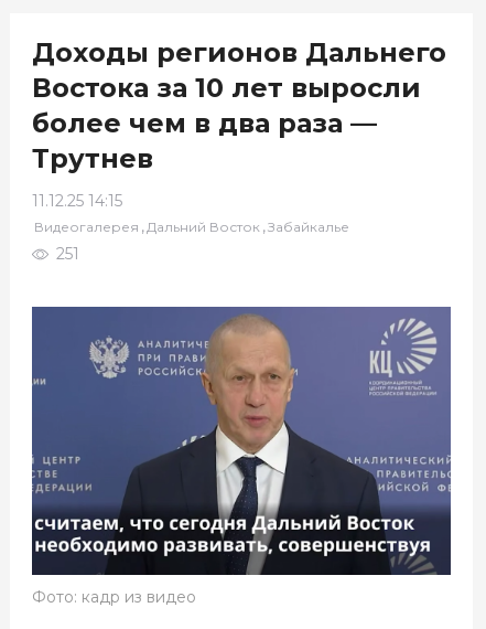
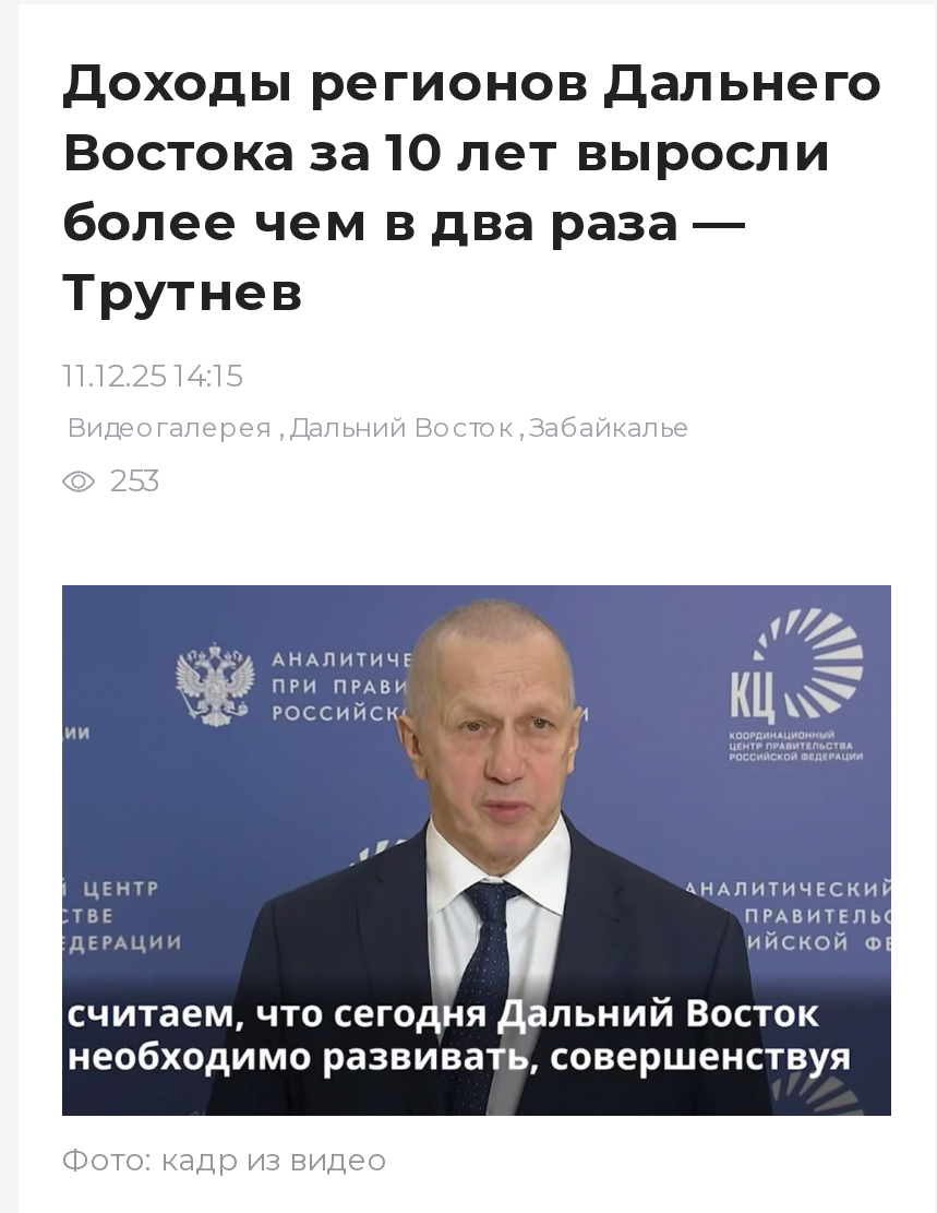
[56,244,79,264] 251 -> [110,462,160,501] 253

